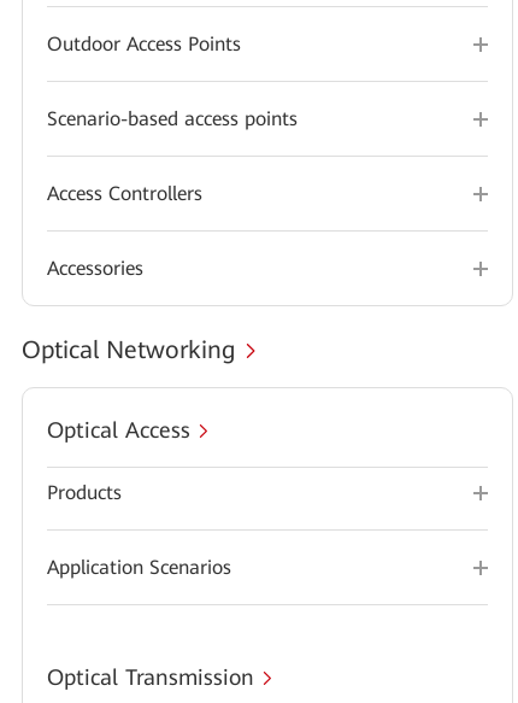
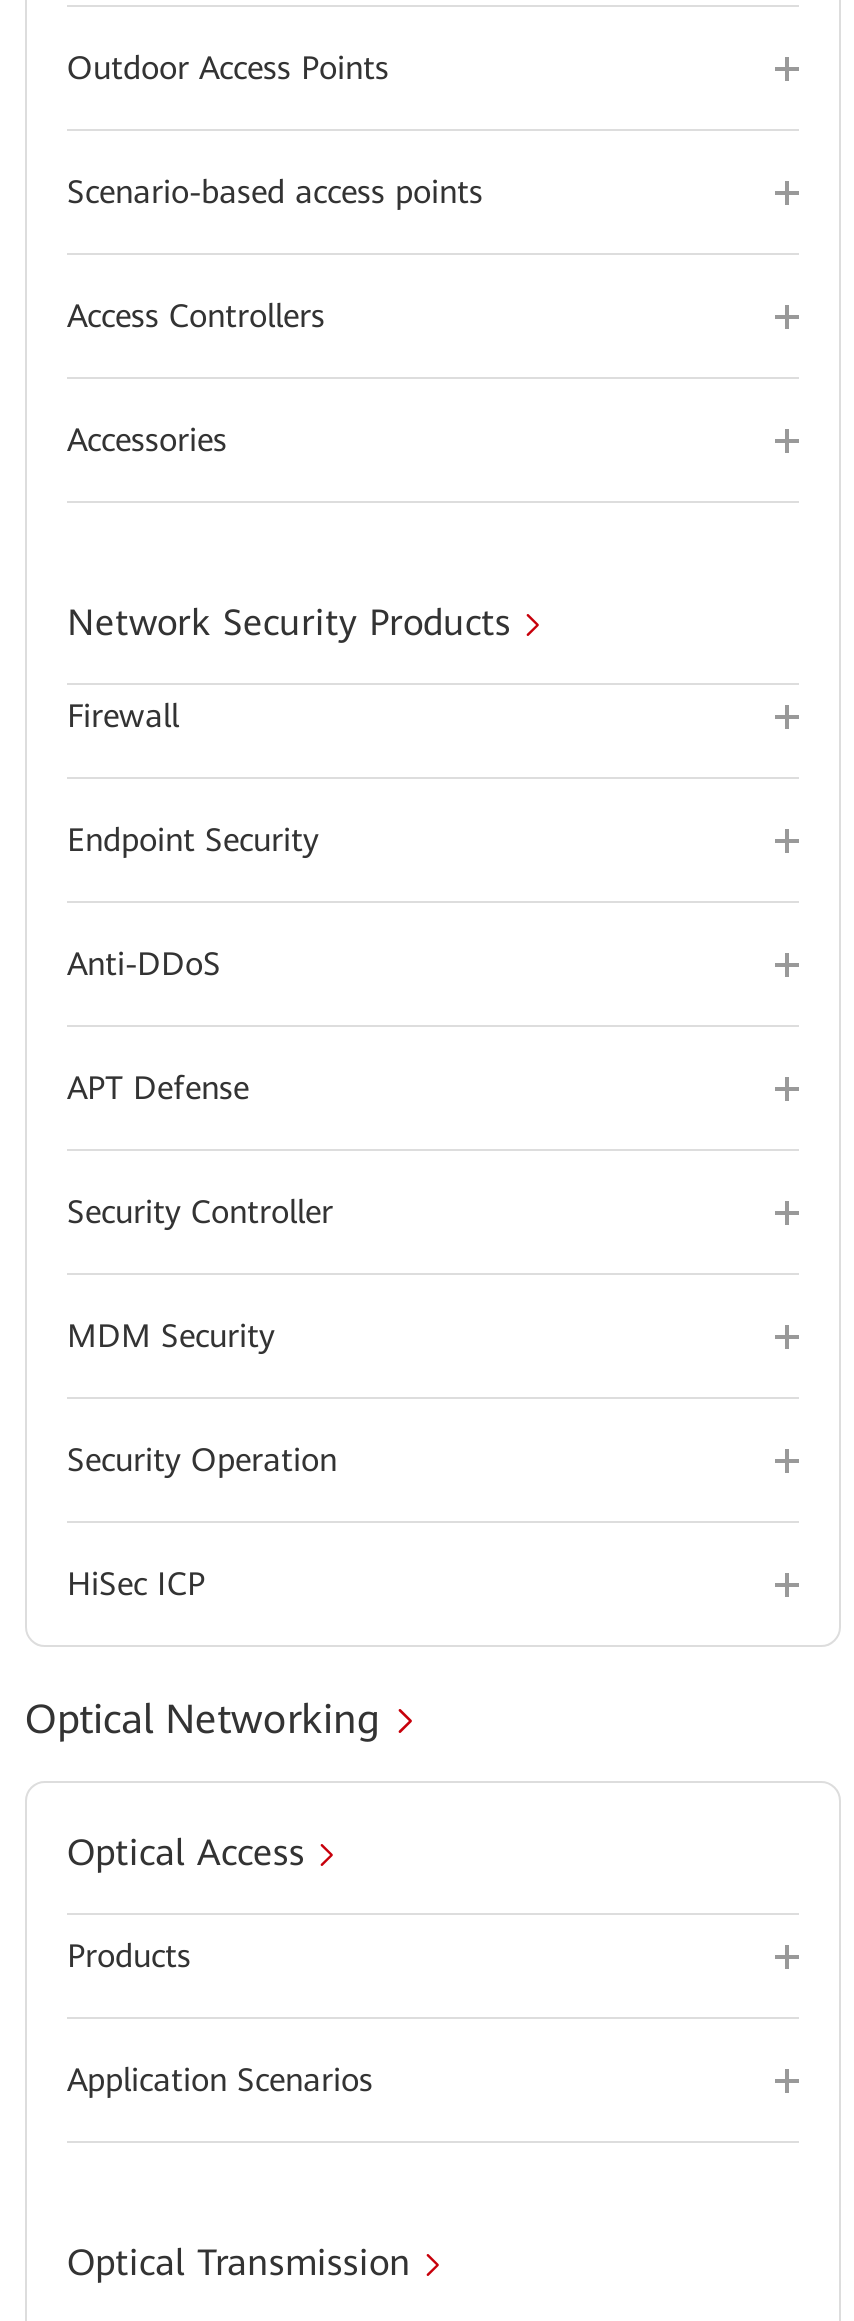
none -> [67,601,511,1603] Network Security Products | Firewall | Endpoint Security | Anti-DDoS | APT Defense | Security Controller | MDM Security | Security Operation | HiSec ICP

